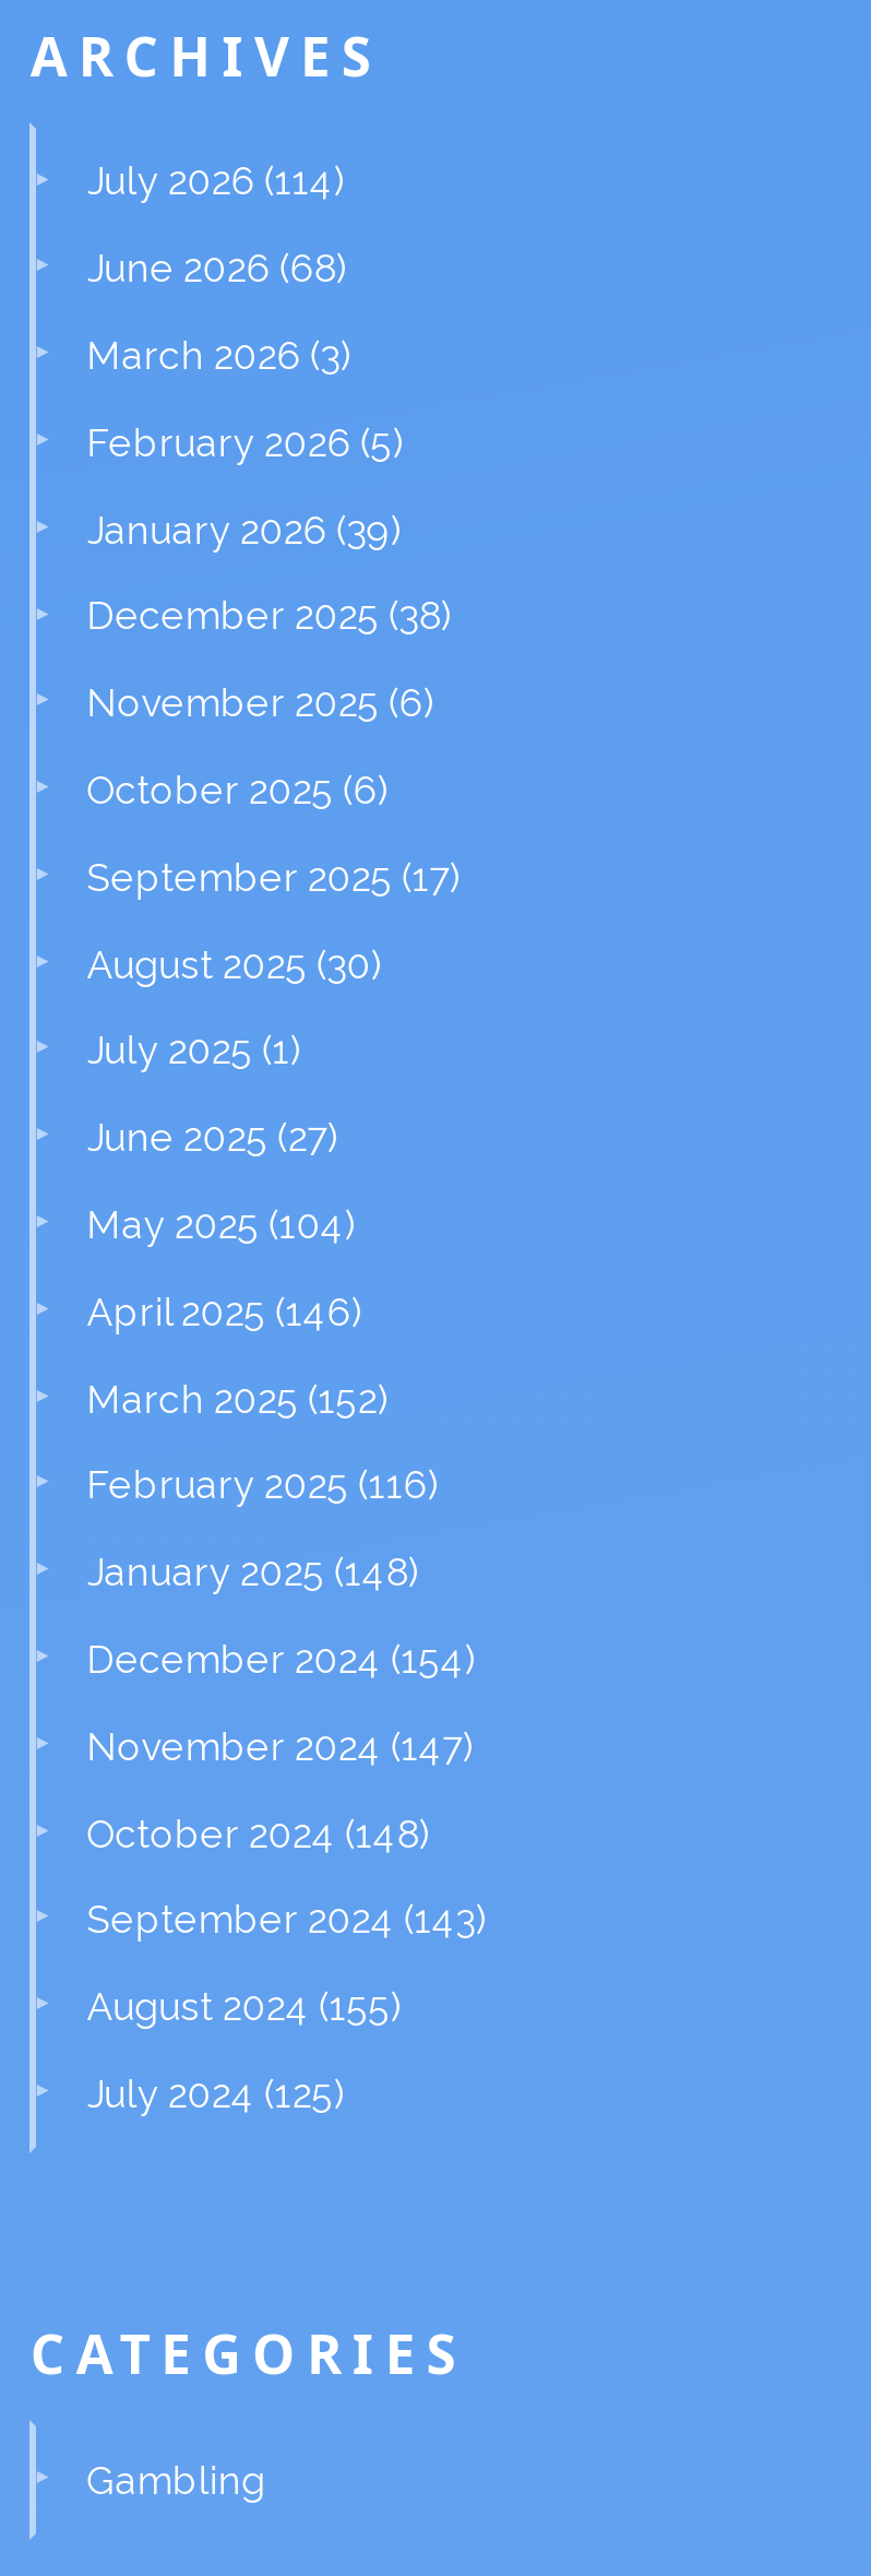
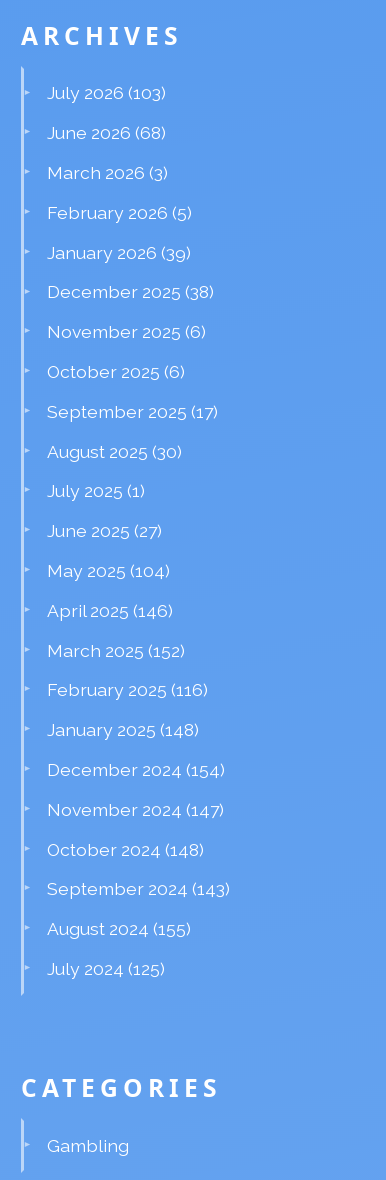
[87,158,344,204] July 2026 (114) -> [47,82,166,103] July 2026 (103)

